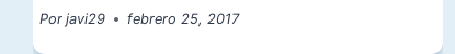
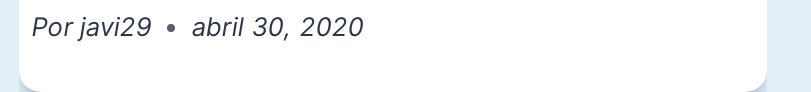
[40,11,239,27] Por javi29 febrero 25, 2017 -> [31,12,364,42] Por javi29 abril 30, 2020

